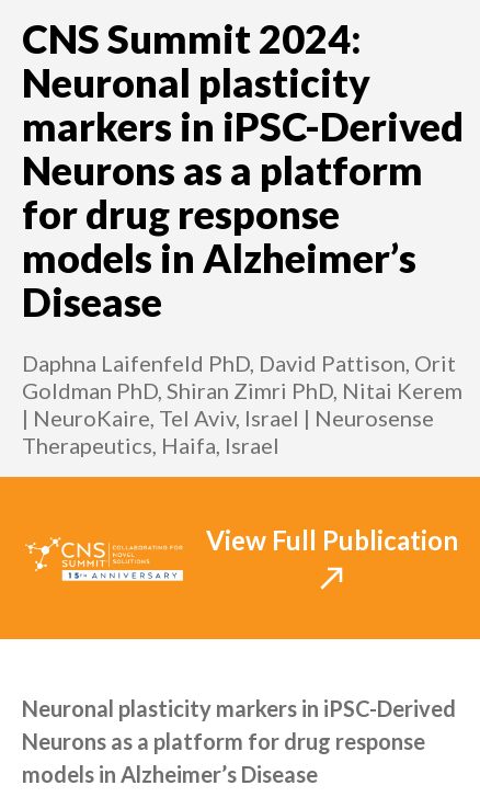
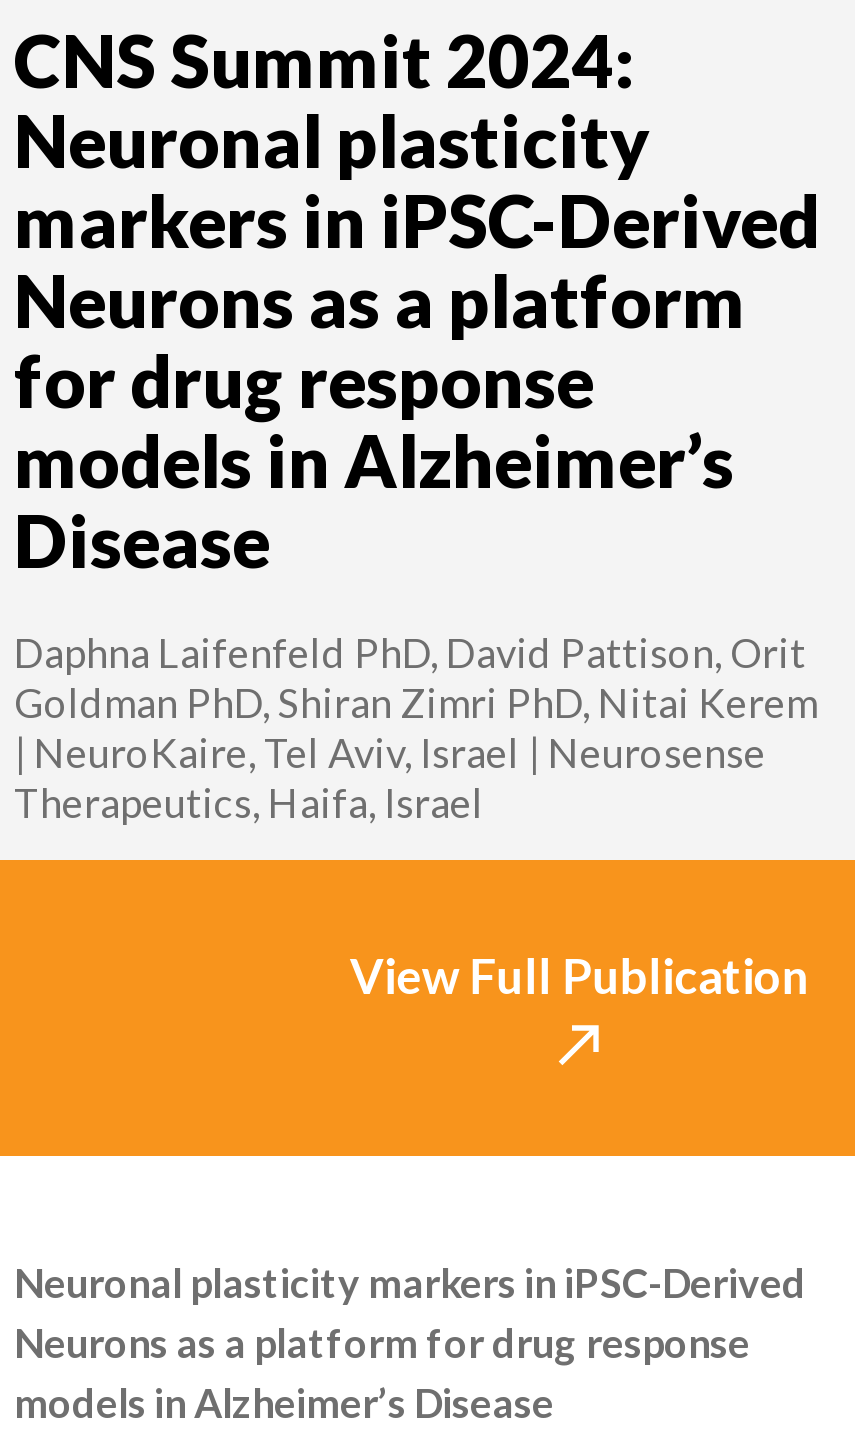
[25,537,184,582] [image] -> none

